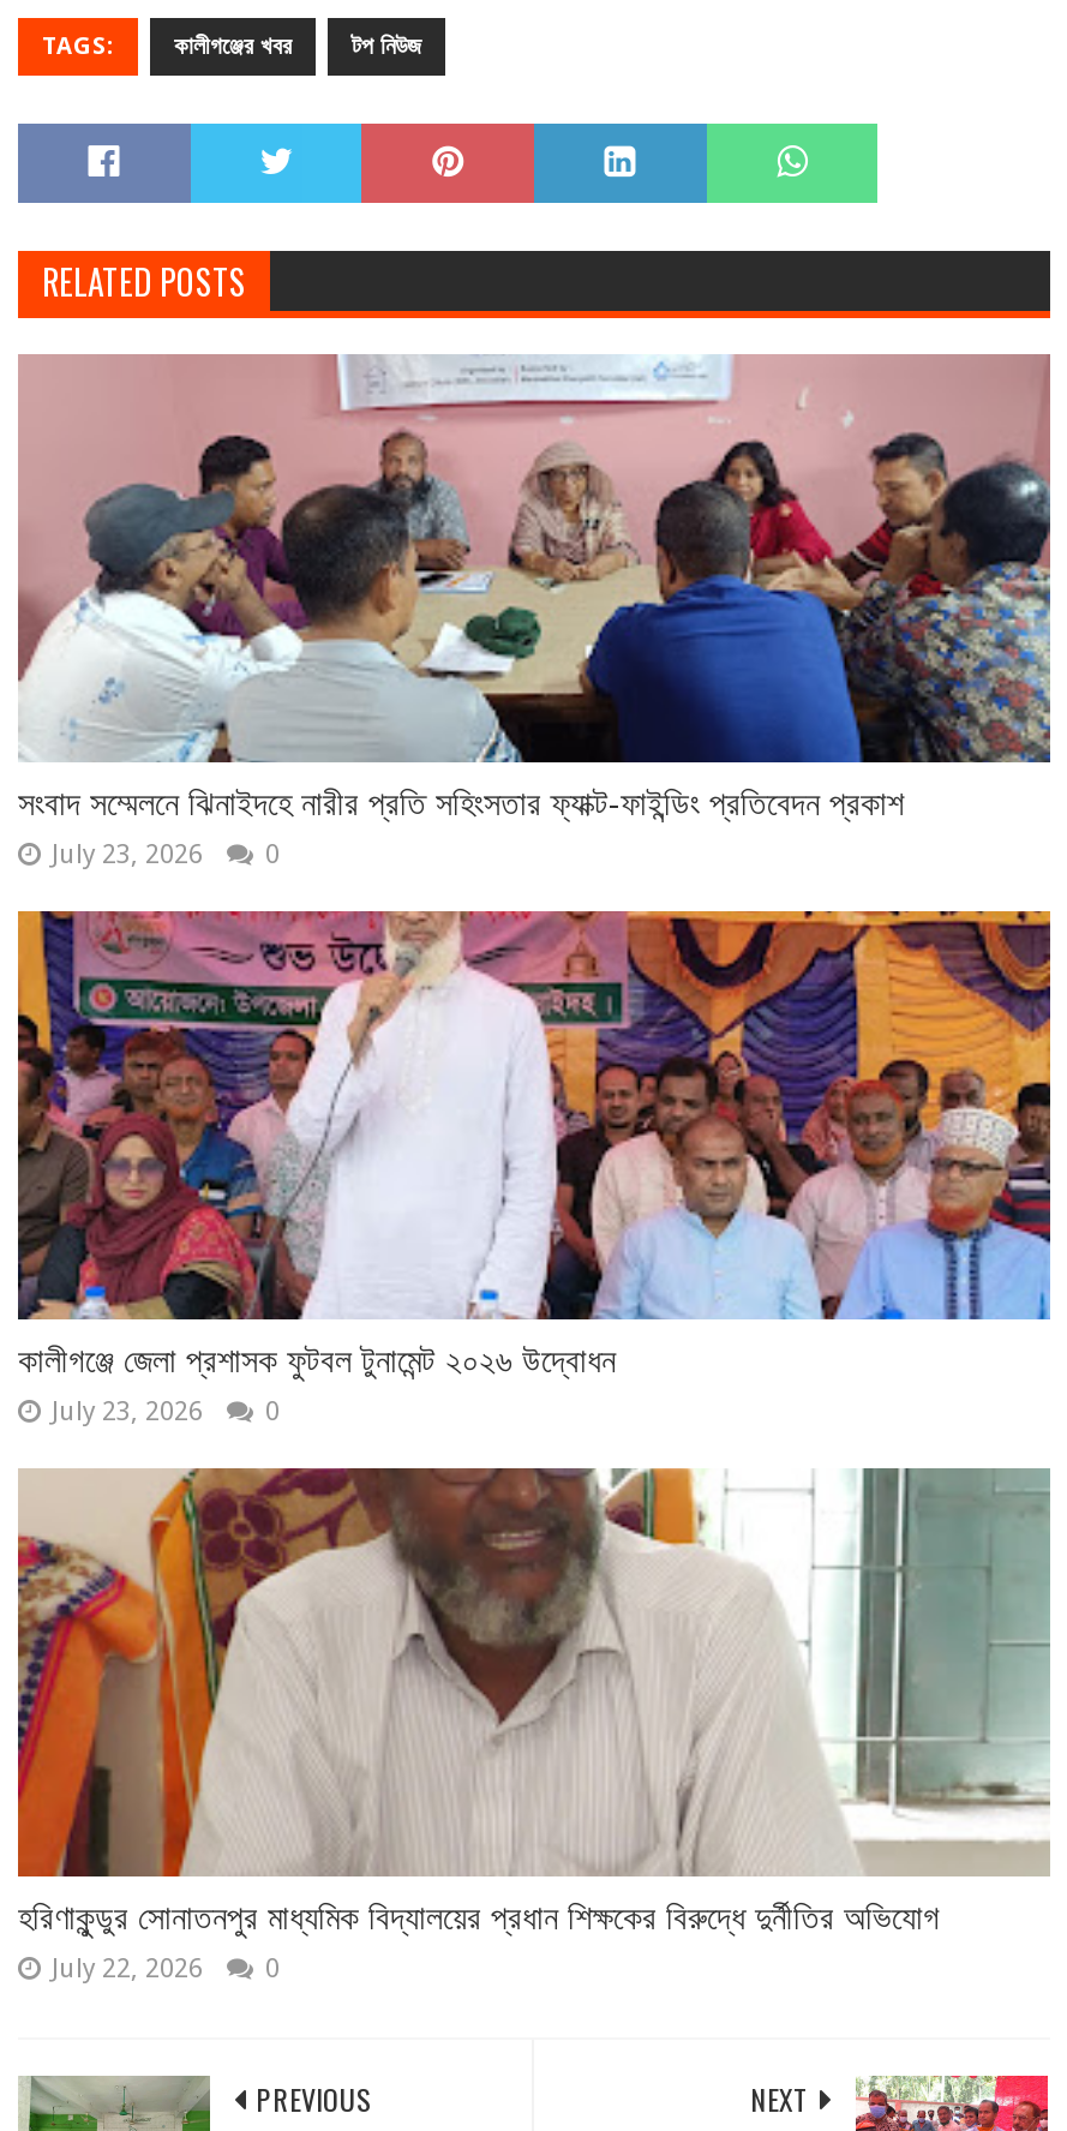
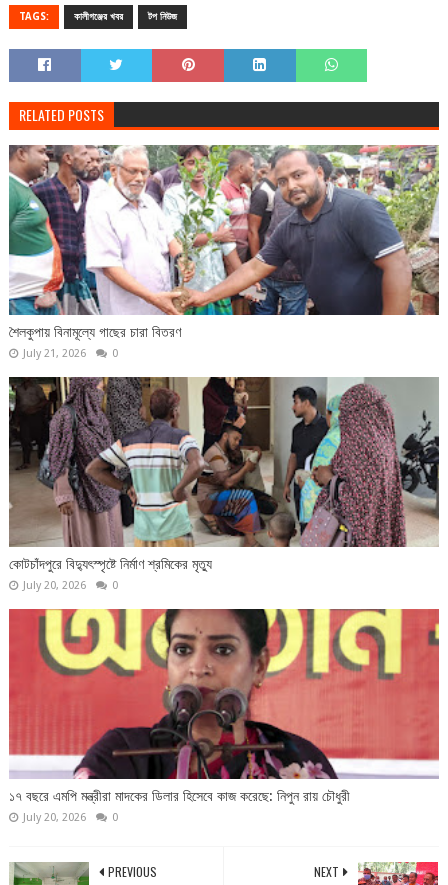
[16,352,1053,871] [image] | সংবাদ সম্মেলনে ঝিনাইদহে নারীর প্রতি সহিংসতার ফ্যাক্ট-ফাইন্ডিং প্রতিবেদন প্রকাশ | July 23, 2026 -> [8,144,439,360] [image] | শৈলকুপায় বিনামূল্যে গাছের চারা বিতরণ | July 21, 2026
[16,909,1053,1428] [image] | কালীগঞ্জে জেলা প্রশাসক ফুটবল টুনামেন্ট ২০২৬ উদ্বোধন | July 23, 2026 -> [8,376,440,592] [image] | কোটচাঁদপুরে বিদ্যুৎস্পৃষ্টে নির্মাণ শ্রমিকের মৃত্যু | July 20, 2026
[16,1466,1050,1985] [image] | হরিণাকুন্ডুর সোনাতনপুর মাধ্যমিক বিদ্যালয়ের প্রধান শিক্ষকের বিরুদ্ধে দুর্নীতির অভিযোগ | July 22, 2026 -> [8,608,440,824] [image] | ১৭ বছরে এমপি মন্ত্রীরা মাদকের ডিলার হিসেবে কাজ করেছে: নিপুন রায় চৌধুরী | July 20, 2026

